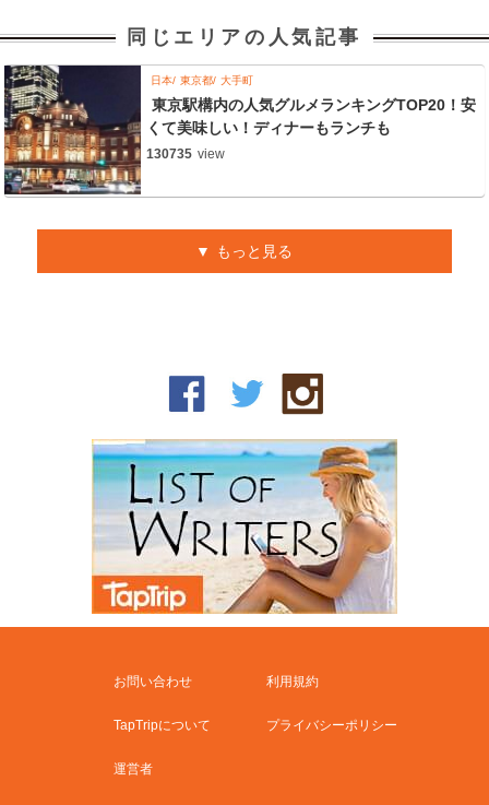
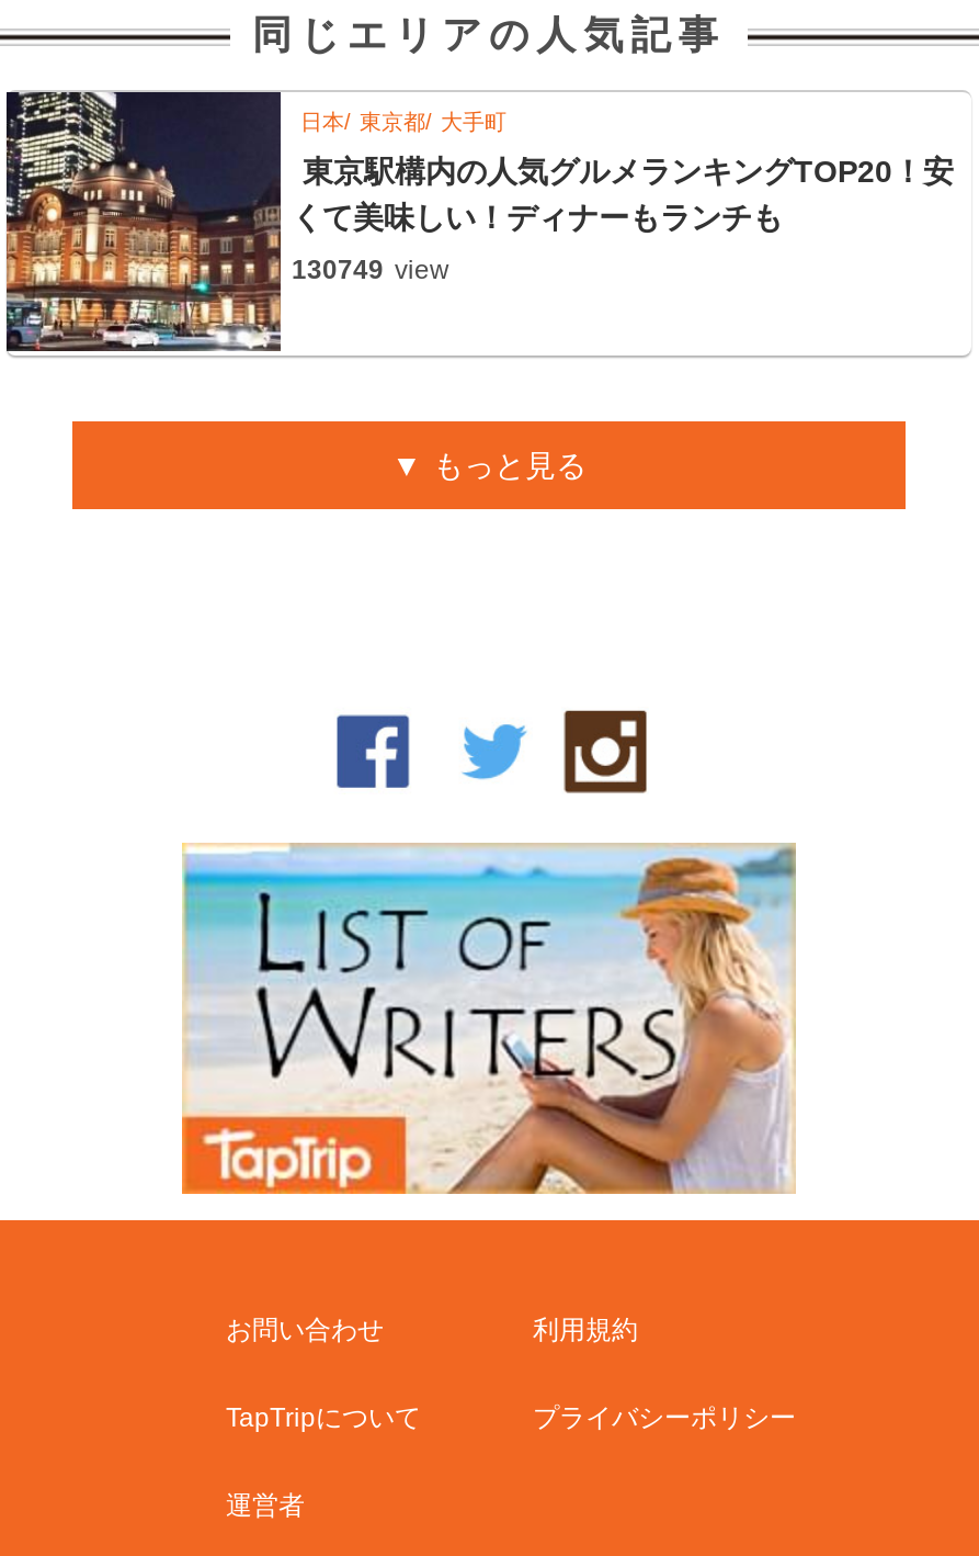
[146,146,225,162] 130735 view -> [292,255,449,285] 130749 view

